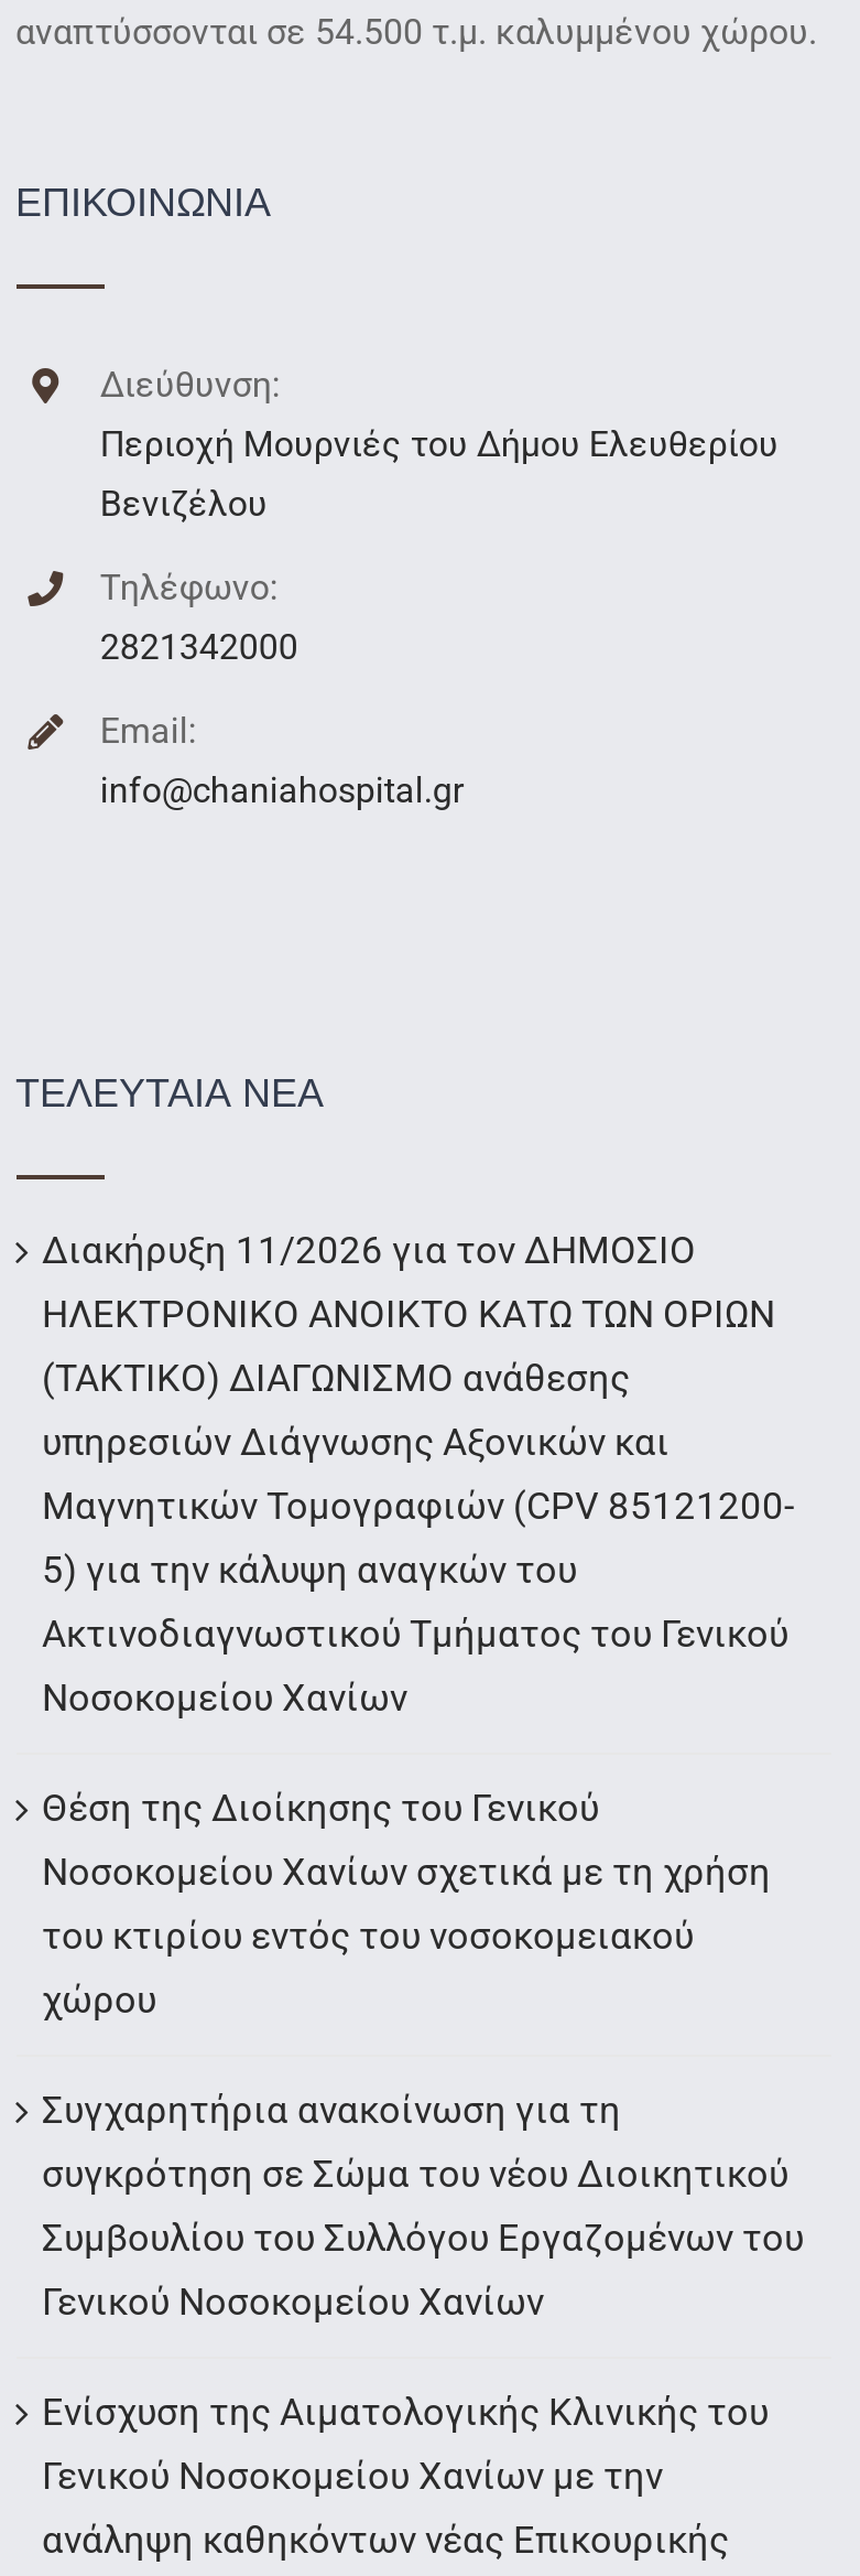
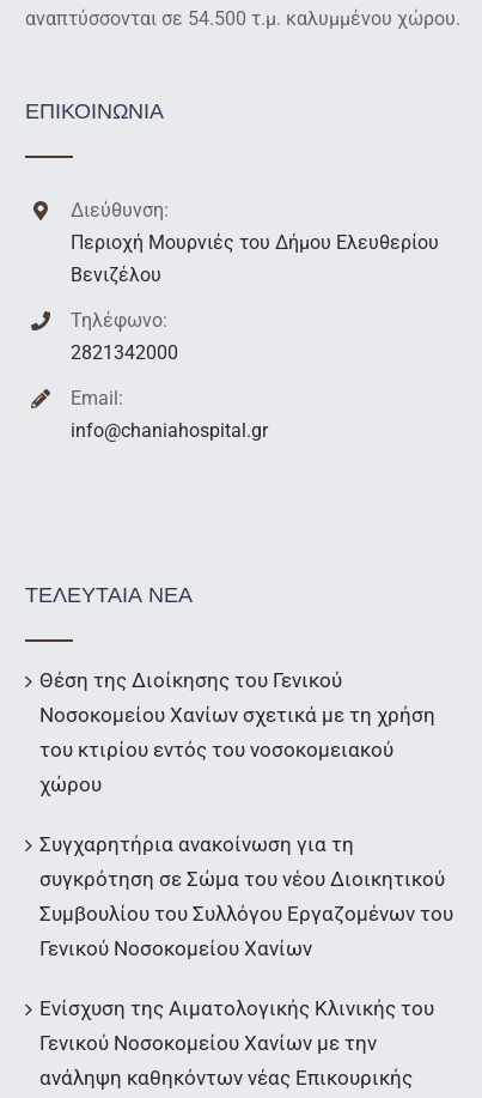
[42,1227,795,1719] Διακήρυξη 11/2026 για τον ΔΗΜΟΣΙΟ | ΗΛΕΚΤΡΟΝΙΚΟ ΑΝΟΙΚΤΟ ΚΑΤΩ ΤΩΝ ΟΡΙΩΝ | (ΤΑΚΤΙΚΟ) ΔΙΑΓΩΝΙΣΜΟ ανάθεσης | υπηρεσιών Διάγνωσης Αξονικών και | Μαγνητικών Τομογραφιών (CPV 85121200- | 5) για την κάλυψη αναγκών του | Ακτινοδιαγνωστικού Τμήματος του Γενικού | Νοσοκομείου Χανίων -> none

